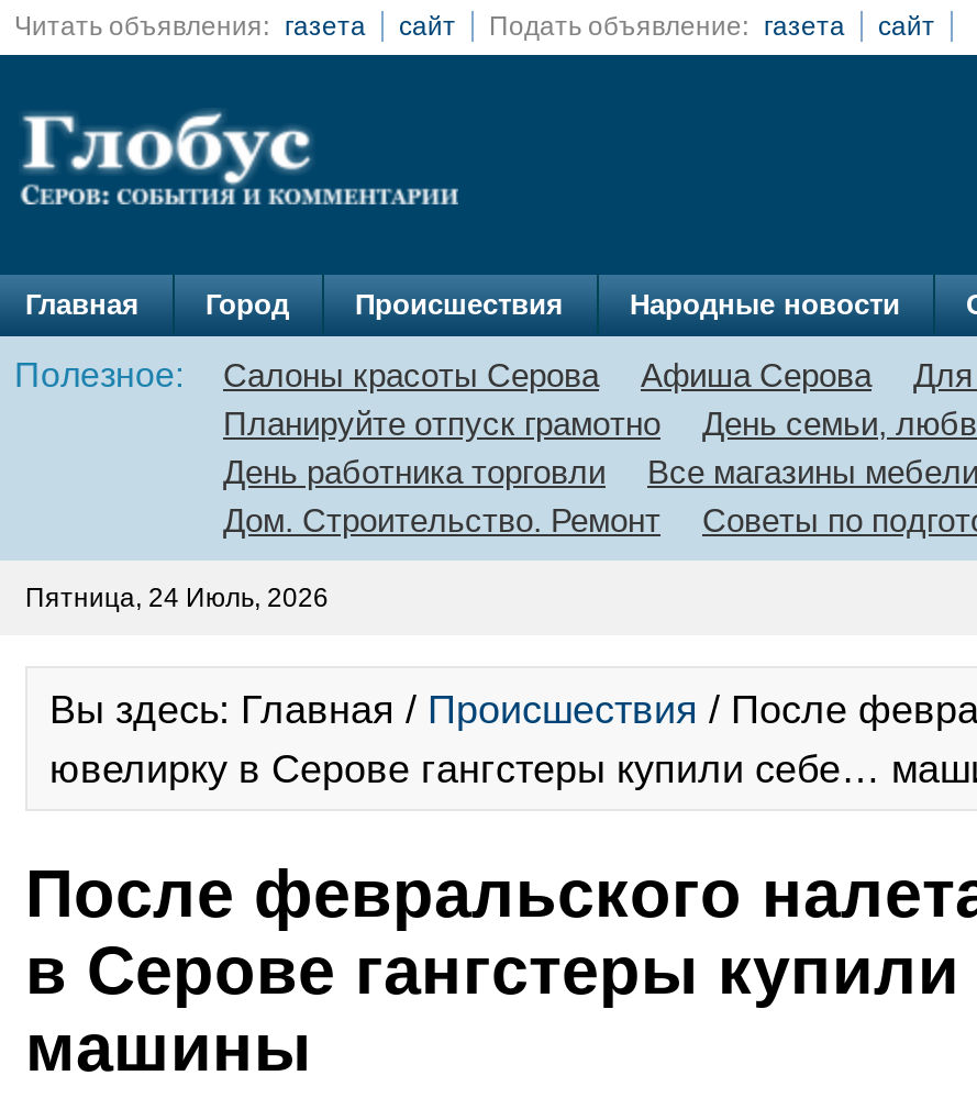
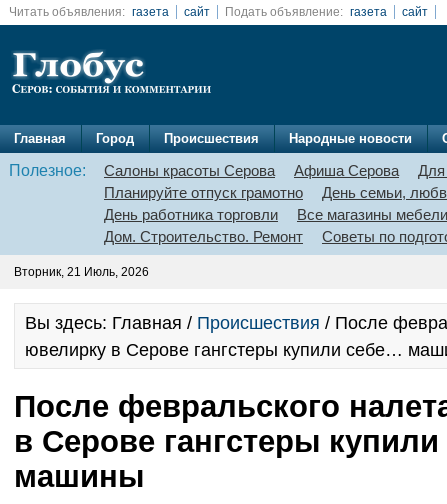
[25,583,329,613] Пятница, 24 Июль, 2026 -> [14,265,149,279] Вторник, 21 Июль, 2026

